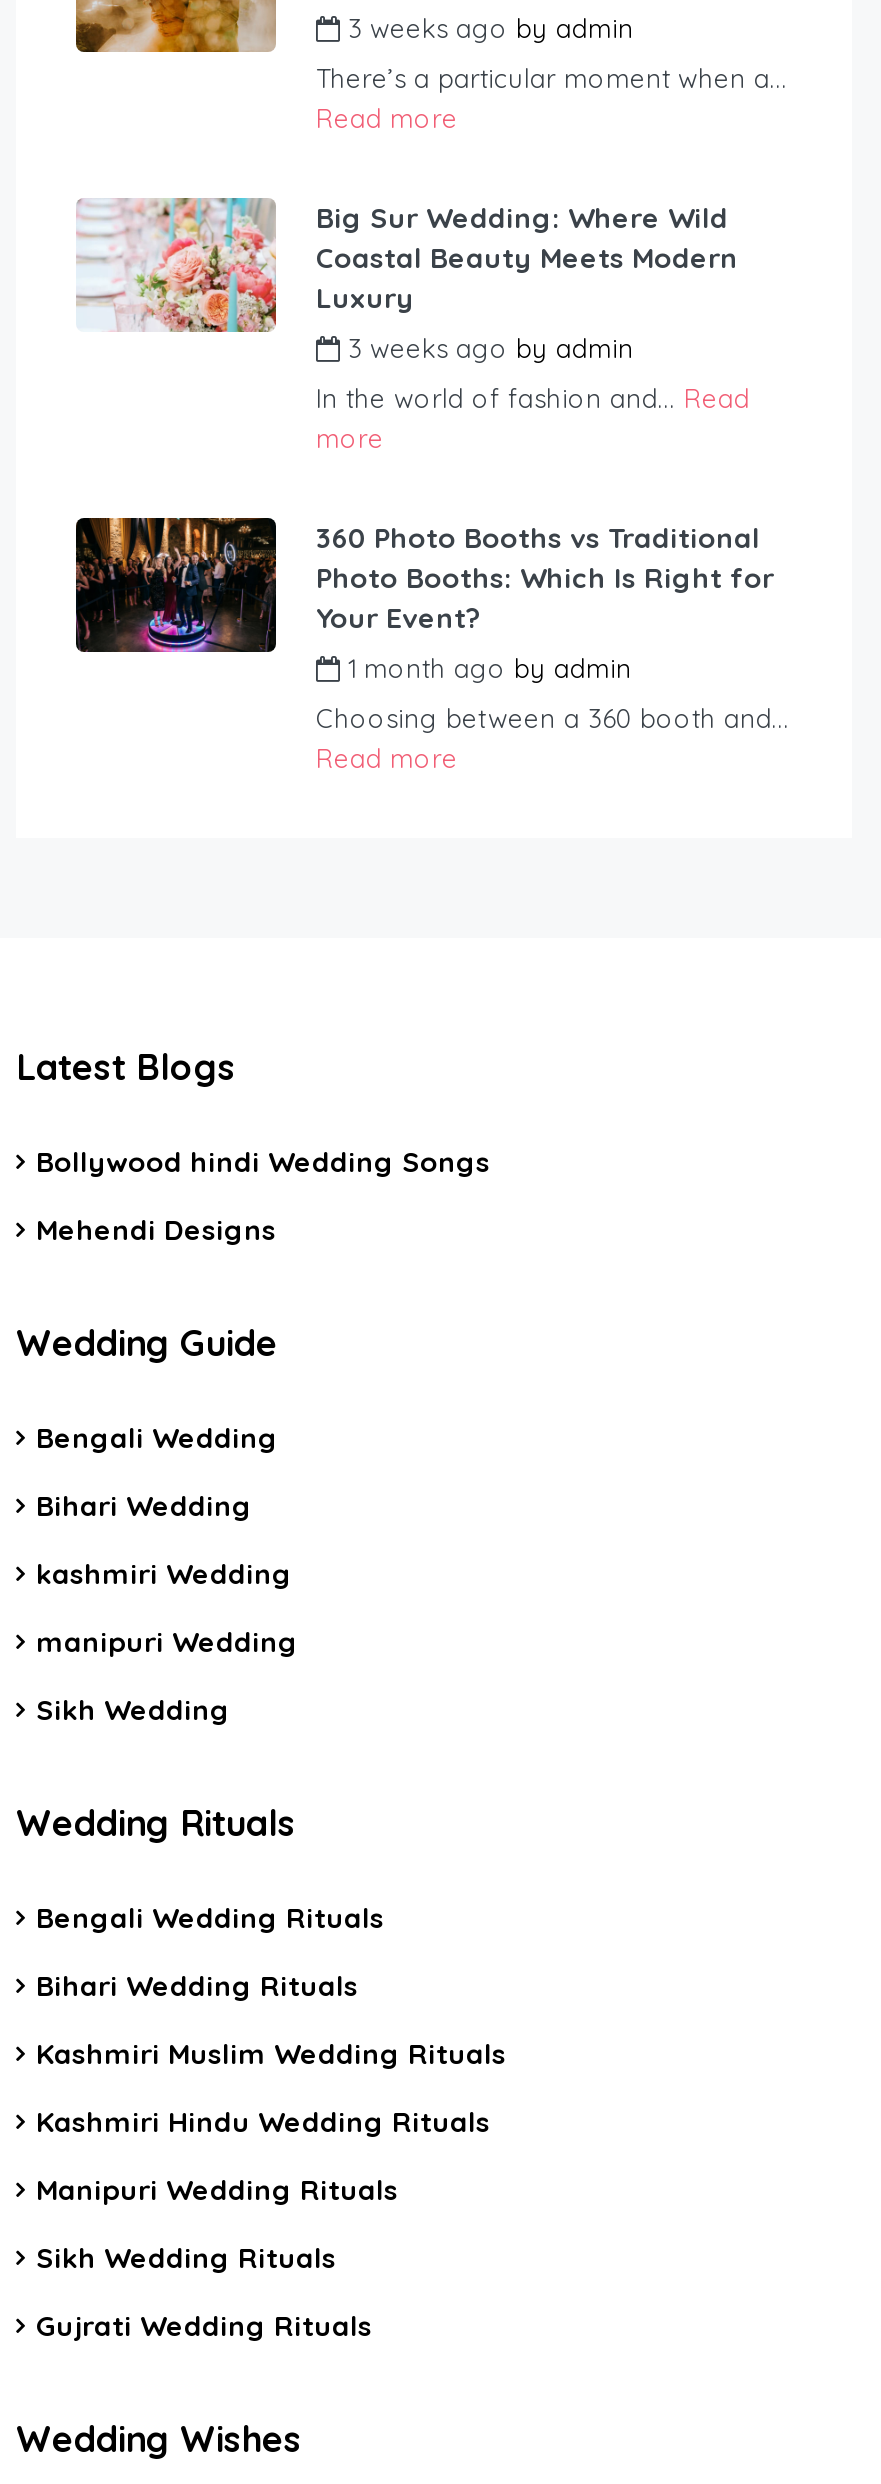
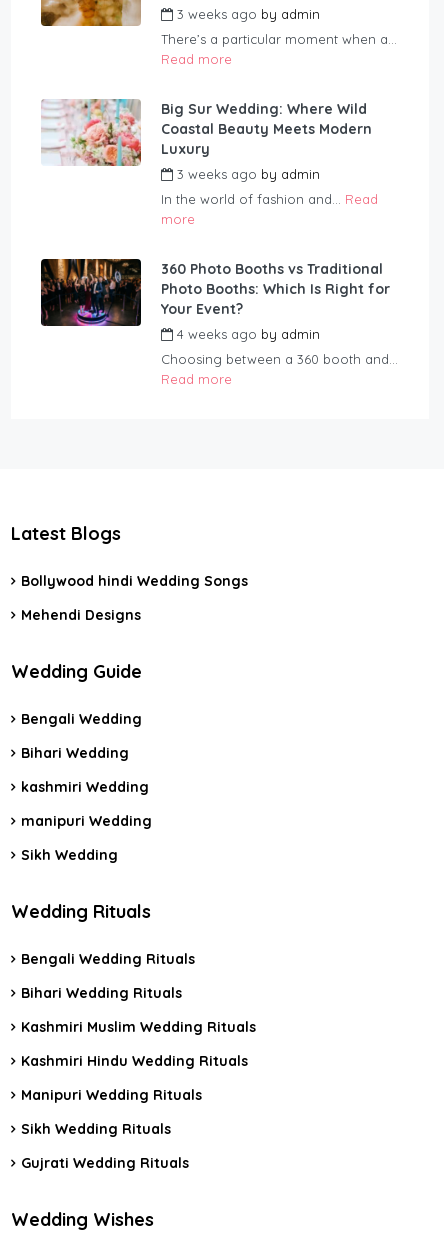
[340,653,632,685] 1 month ago by admin -> [173,326,320,342] 4 weeks ago by admin

